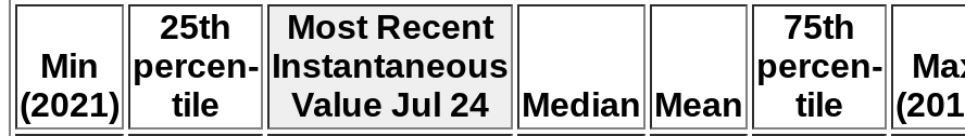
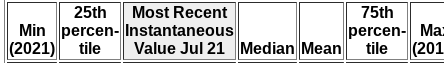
[291,87,489,124] Value Jul 24 -> [134,40,225,57] Value Jul 21

